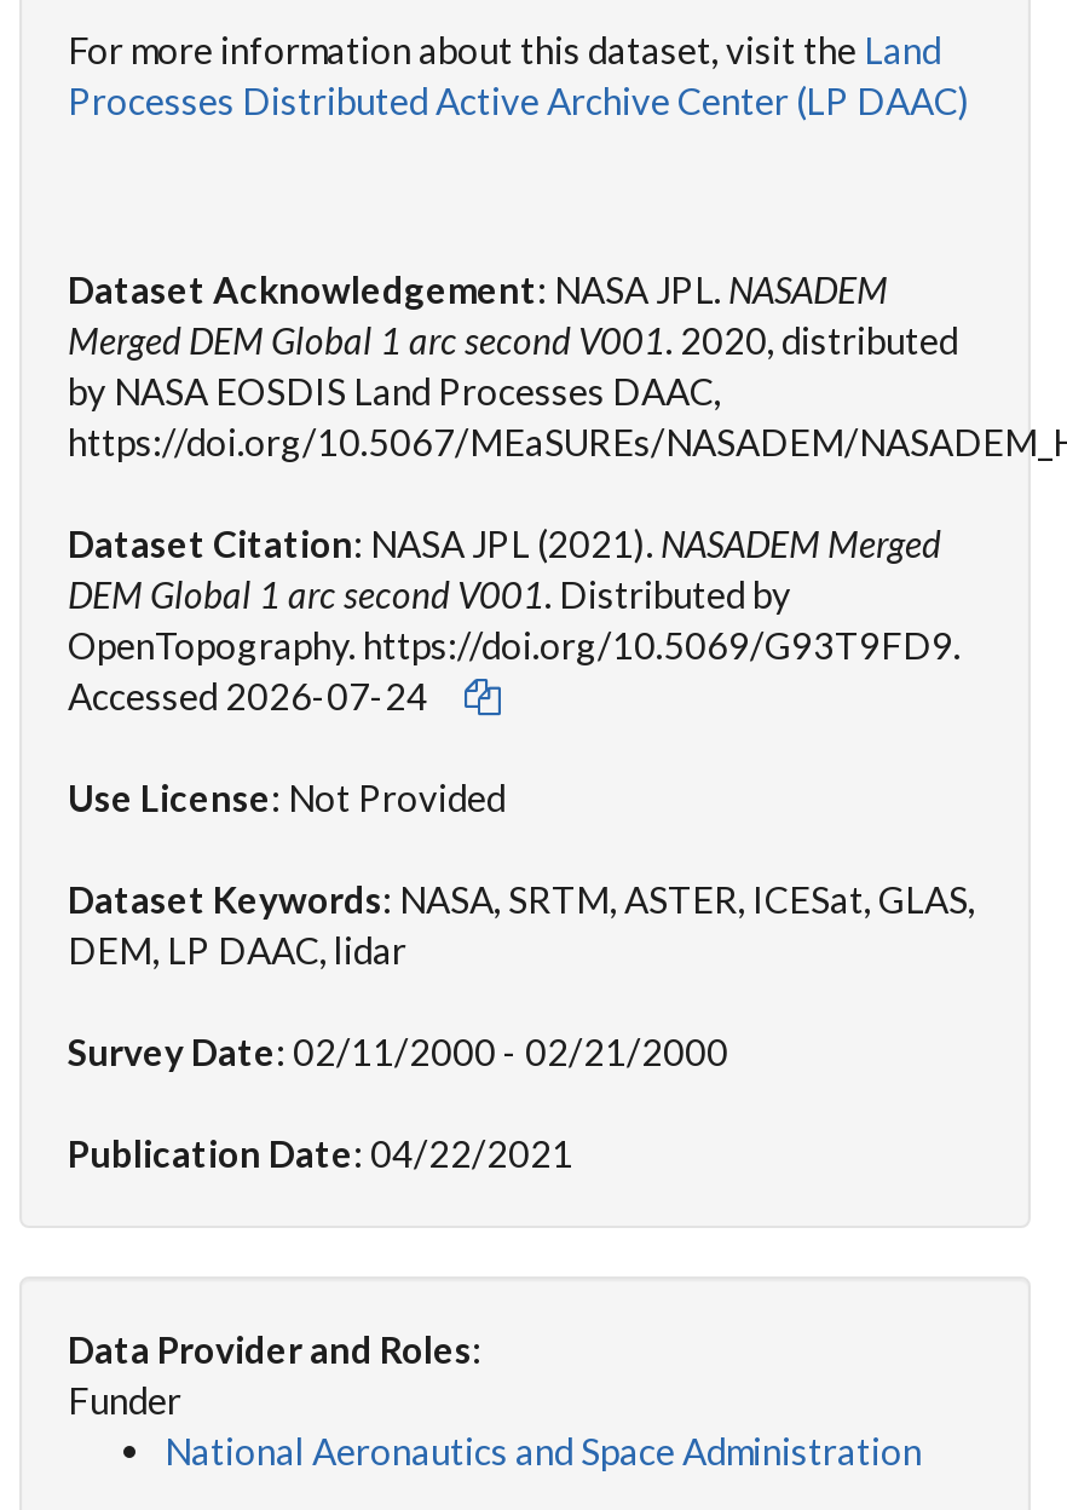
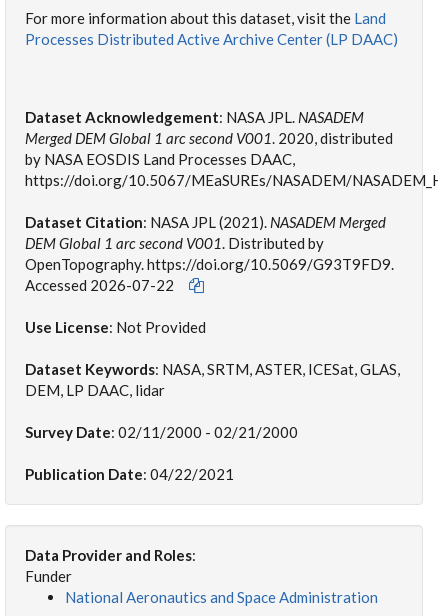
[68,674,428,717] Accessed 2026-07-24 -> [25,276,174,294] Accessed 2026-07-22

